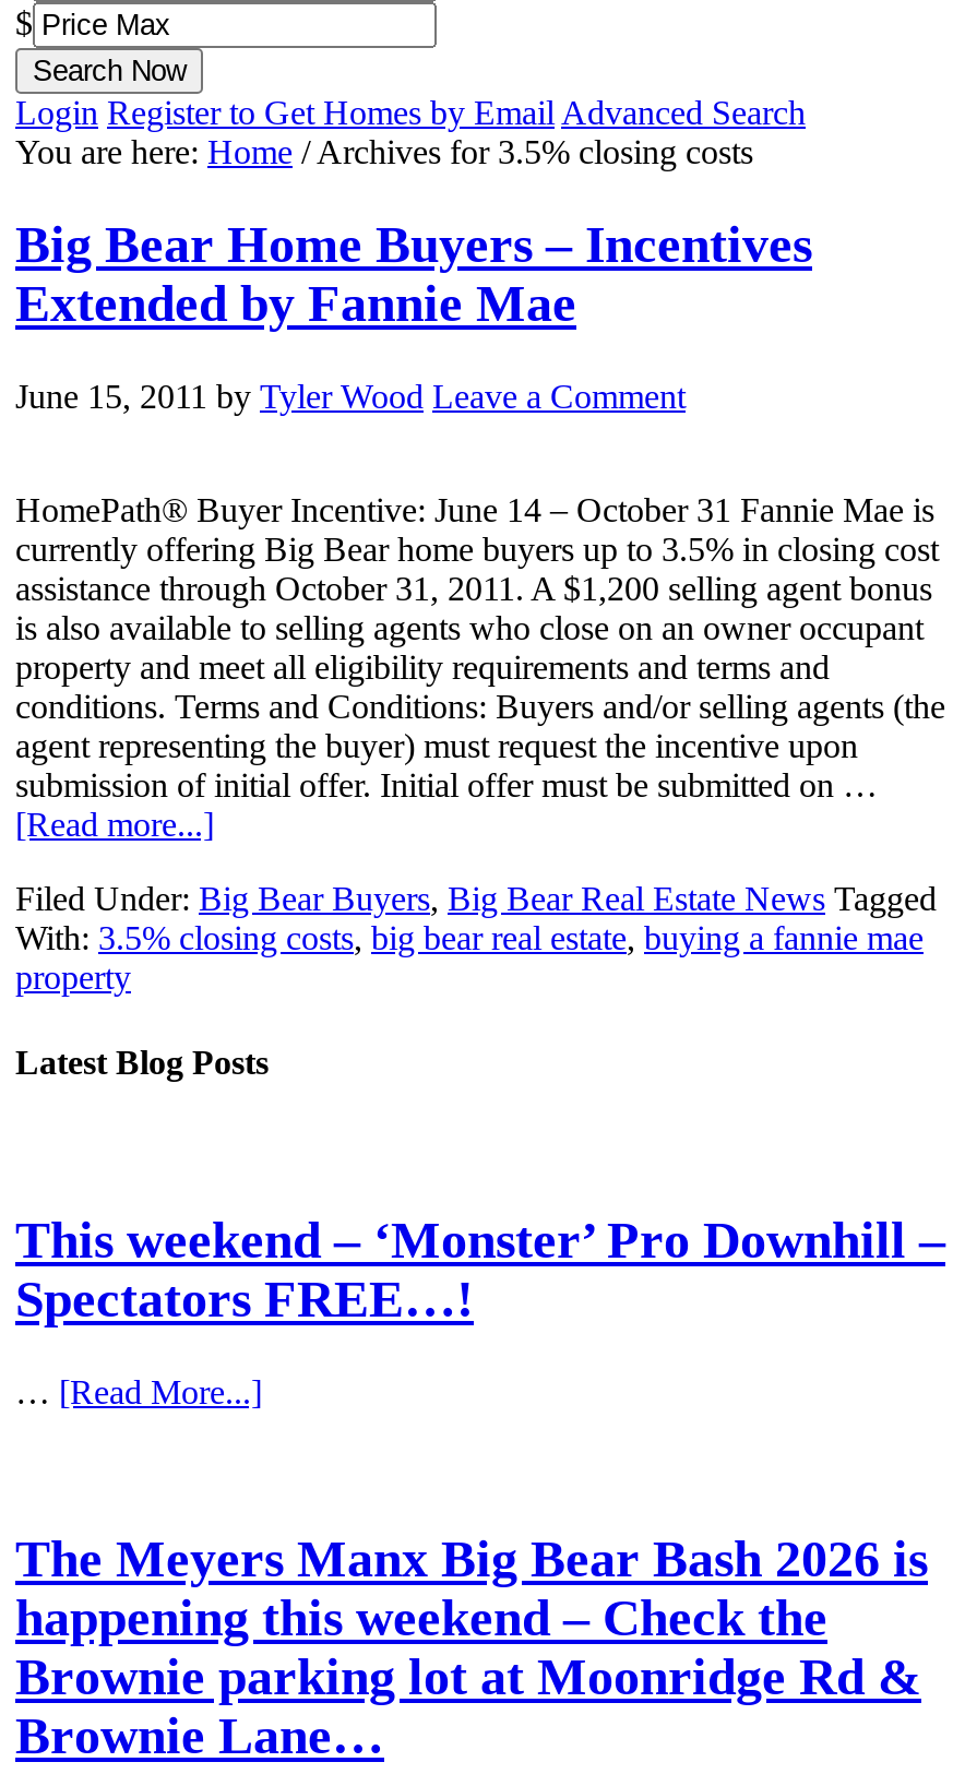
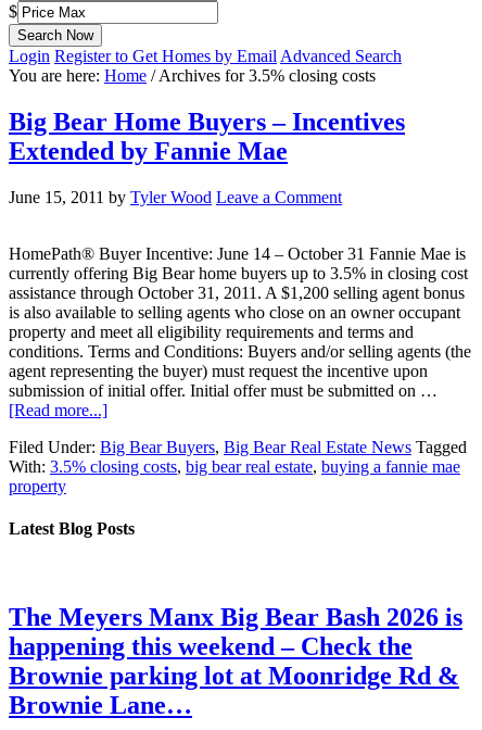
[15,1213,945,1411] This weekend – ‘Monster’ Pro Downhill – | Spectators FREE…! | … [Read More...] -> none

